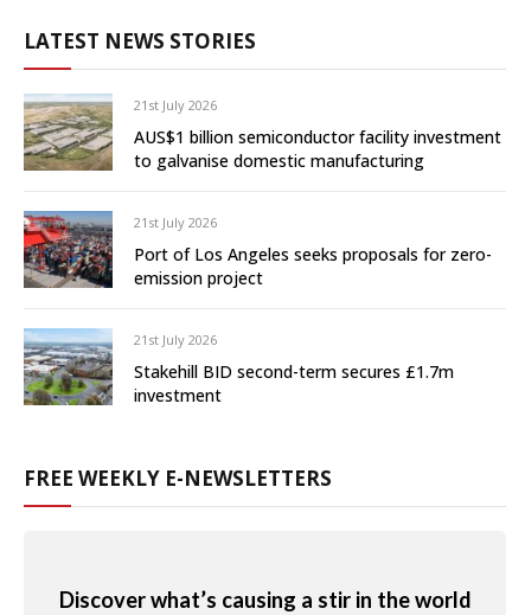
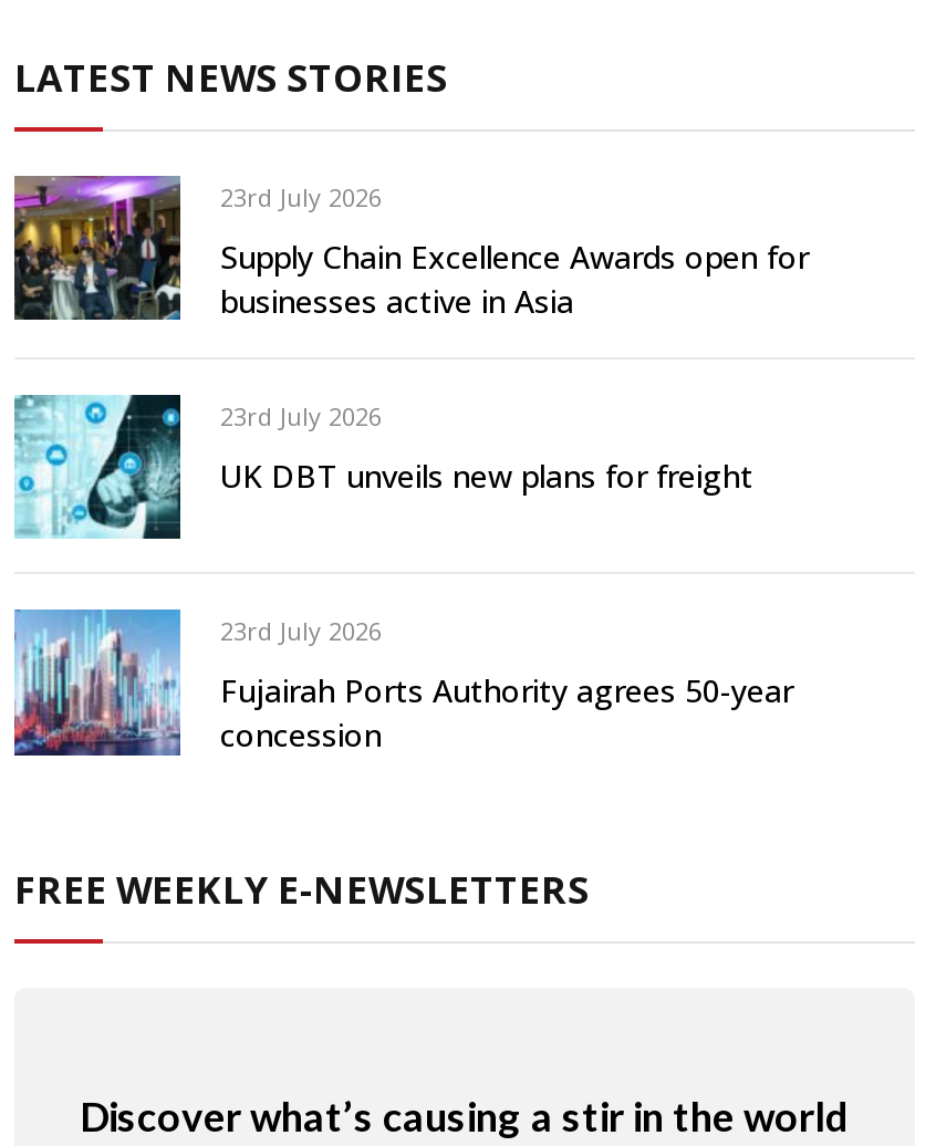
[23,94,217,172] [image] | 21st July 2026 -> [12,174,382,322] [image] | 23rd July 2026
[134,126,501,172] AUS$1 billion semiconductor facility investment | to galvanise domestic manufacturing -> [220,236,809,322] Supply Chain Excellence Awards open for | businesses active in Asia
[23,210,217,289] [image] | 21st July 2026 -> [12,393,382,541] [image] | 23rd July 2026
[134,243,492,289] Port of Los Angeles seeks proposals for zero- | emission project -> [220,455,753,497] UK DBT unveils new plans for freight
[23,328,217,406] [image] | 21st July 2026 -> [12,610,382,758] [image] | 23rd July 2026
[134,360,454,406] Stakehill BID second-term secures £1.7m | investment -> [220,670,793,756] Fujairah Ports Authority agrees 50-year | concession

